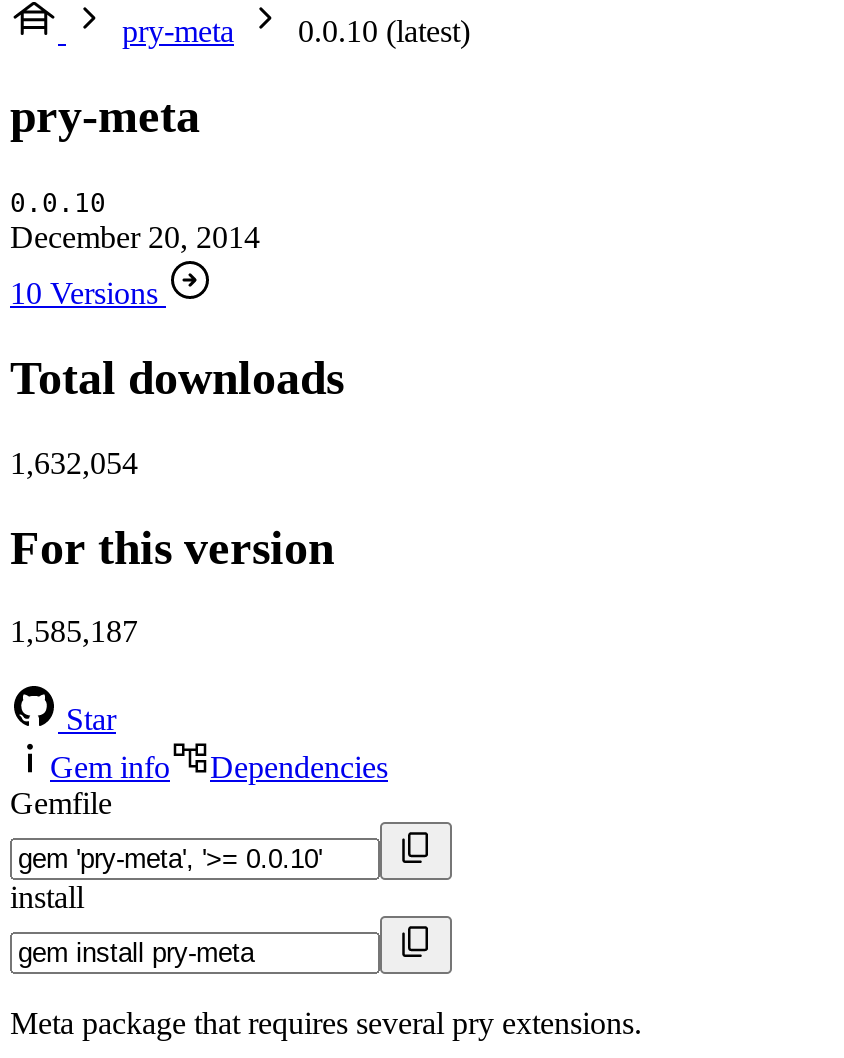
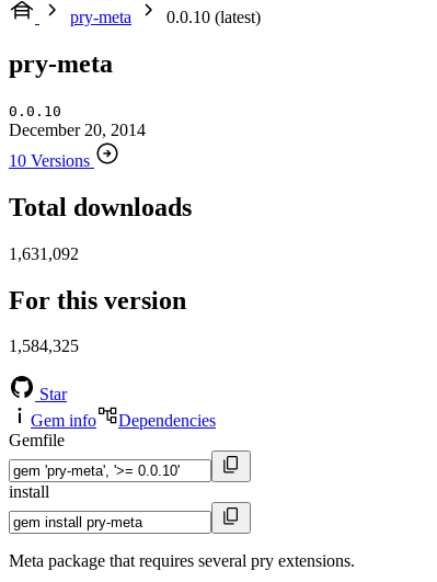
[10,445,138,479] 1,632,054 -> [9,244,79,263] 1,631,092
[10,615,138,649] 1,585,187 -> [9,337,79,356] 1,584,325

